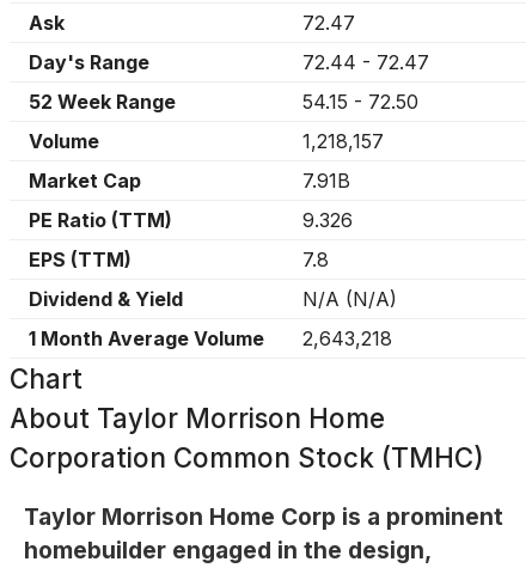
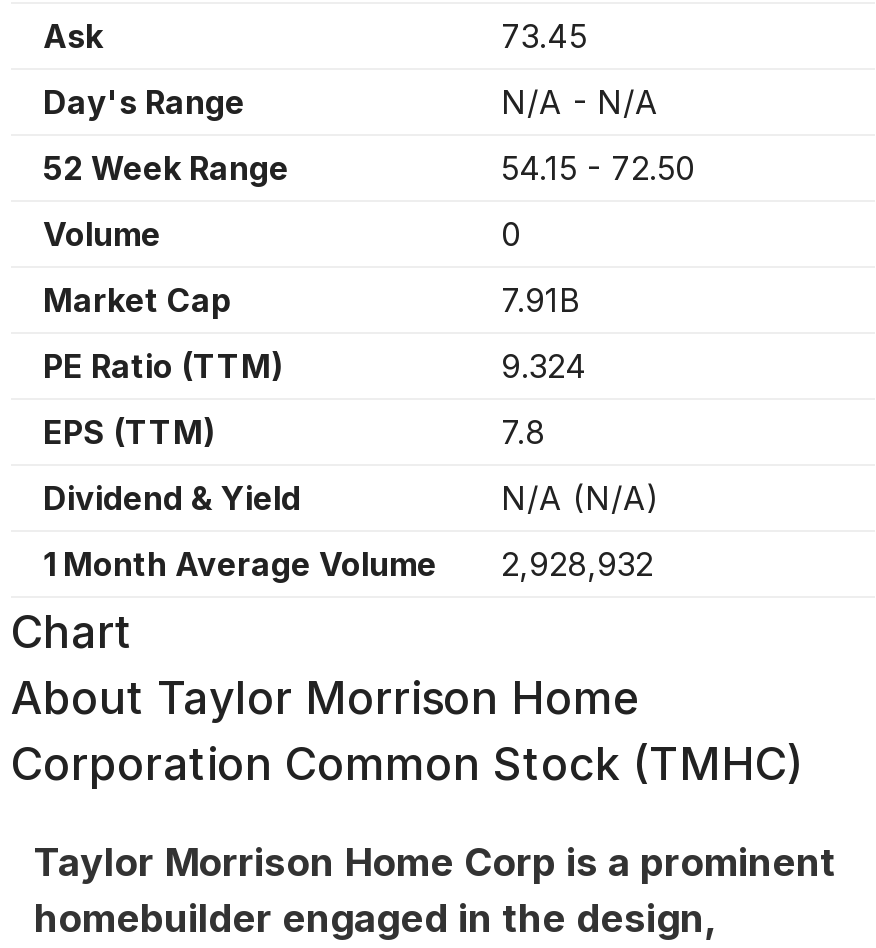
[302,11,355,35] 72.47 -> [501,16,587,56] 73.45
[302,50,429,74] 72.44 - 72.47 -> [501,82,659,122] N/A - N/A
[302,129,384,153] 1,218,157 -> [501,214,521,254] 0
[302,208,353,232] 9.326 -> [501,346,587,386] 9.324
[29,326,392,350] 1 Month Average Volume 2,643,218 -> [43,544,653,584] 1 Month Average Volume 2,928,932

